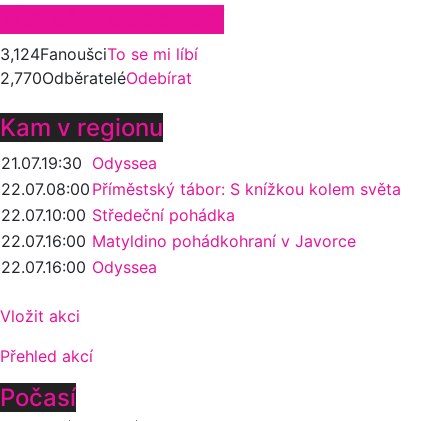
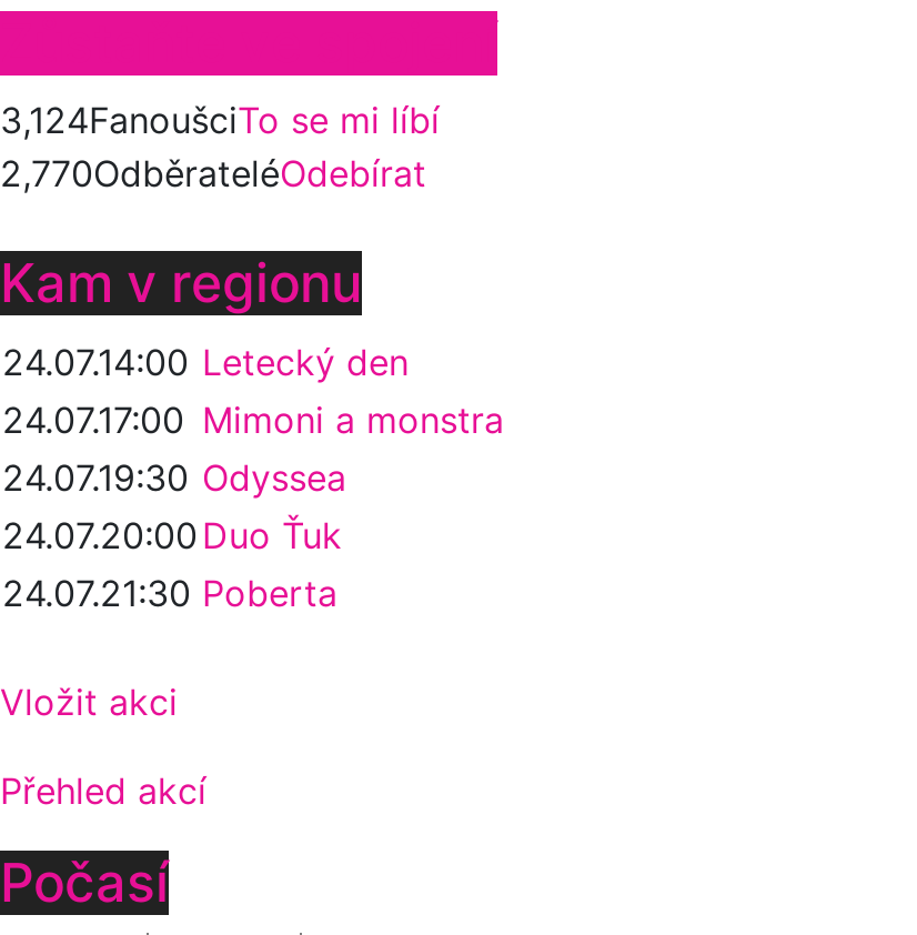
[1,153,401,277] 21.07.19:30 Odyssea | 22.07.08:00 Příměstský tábor: S knížkou kolem světa | 22.07.10:00 Středeční pohádka | 22.07.16:00 Matyldino pohádkohraní v Javorce | 22.07.16:00 Odyssea -> [2,340,504,615] 24.07.14:00 Letecký den | 24.07.17:00 Mimoni a monstra | 24.07.19:30 Odyssea | 24.07.20:00 Duo Ťuk | 24.07.21:30 Poberta

